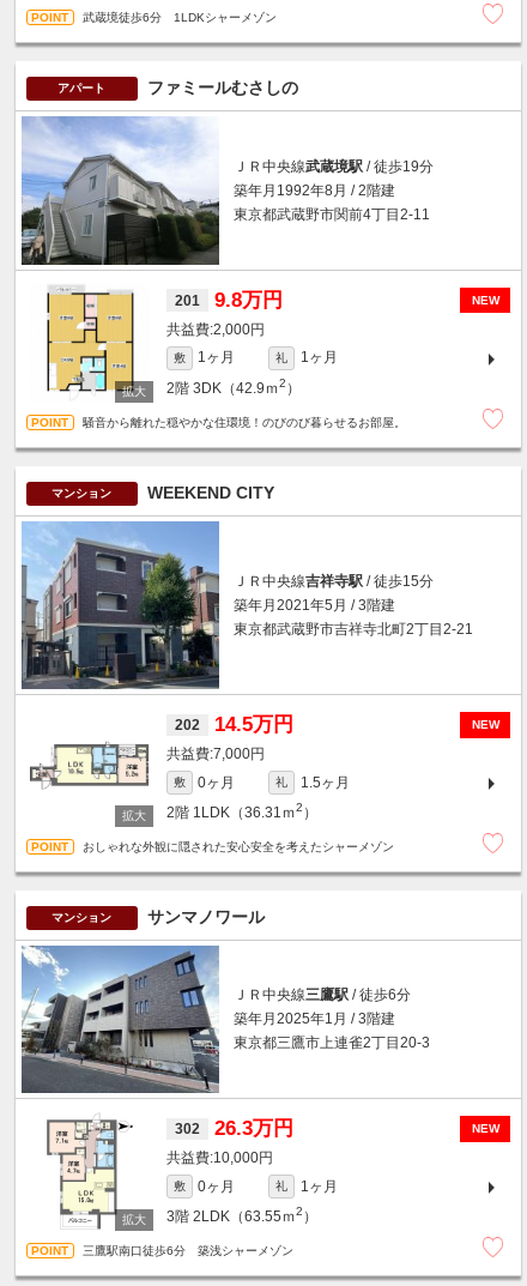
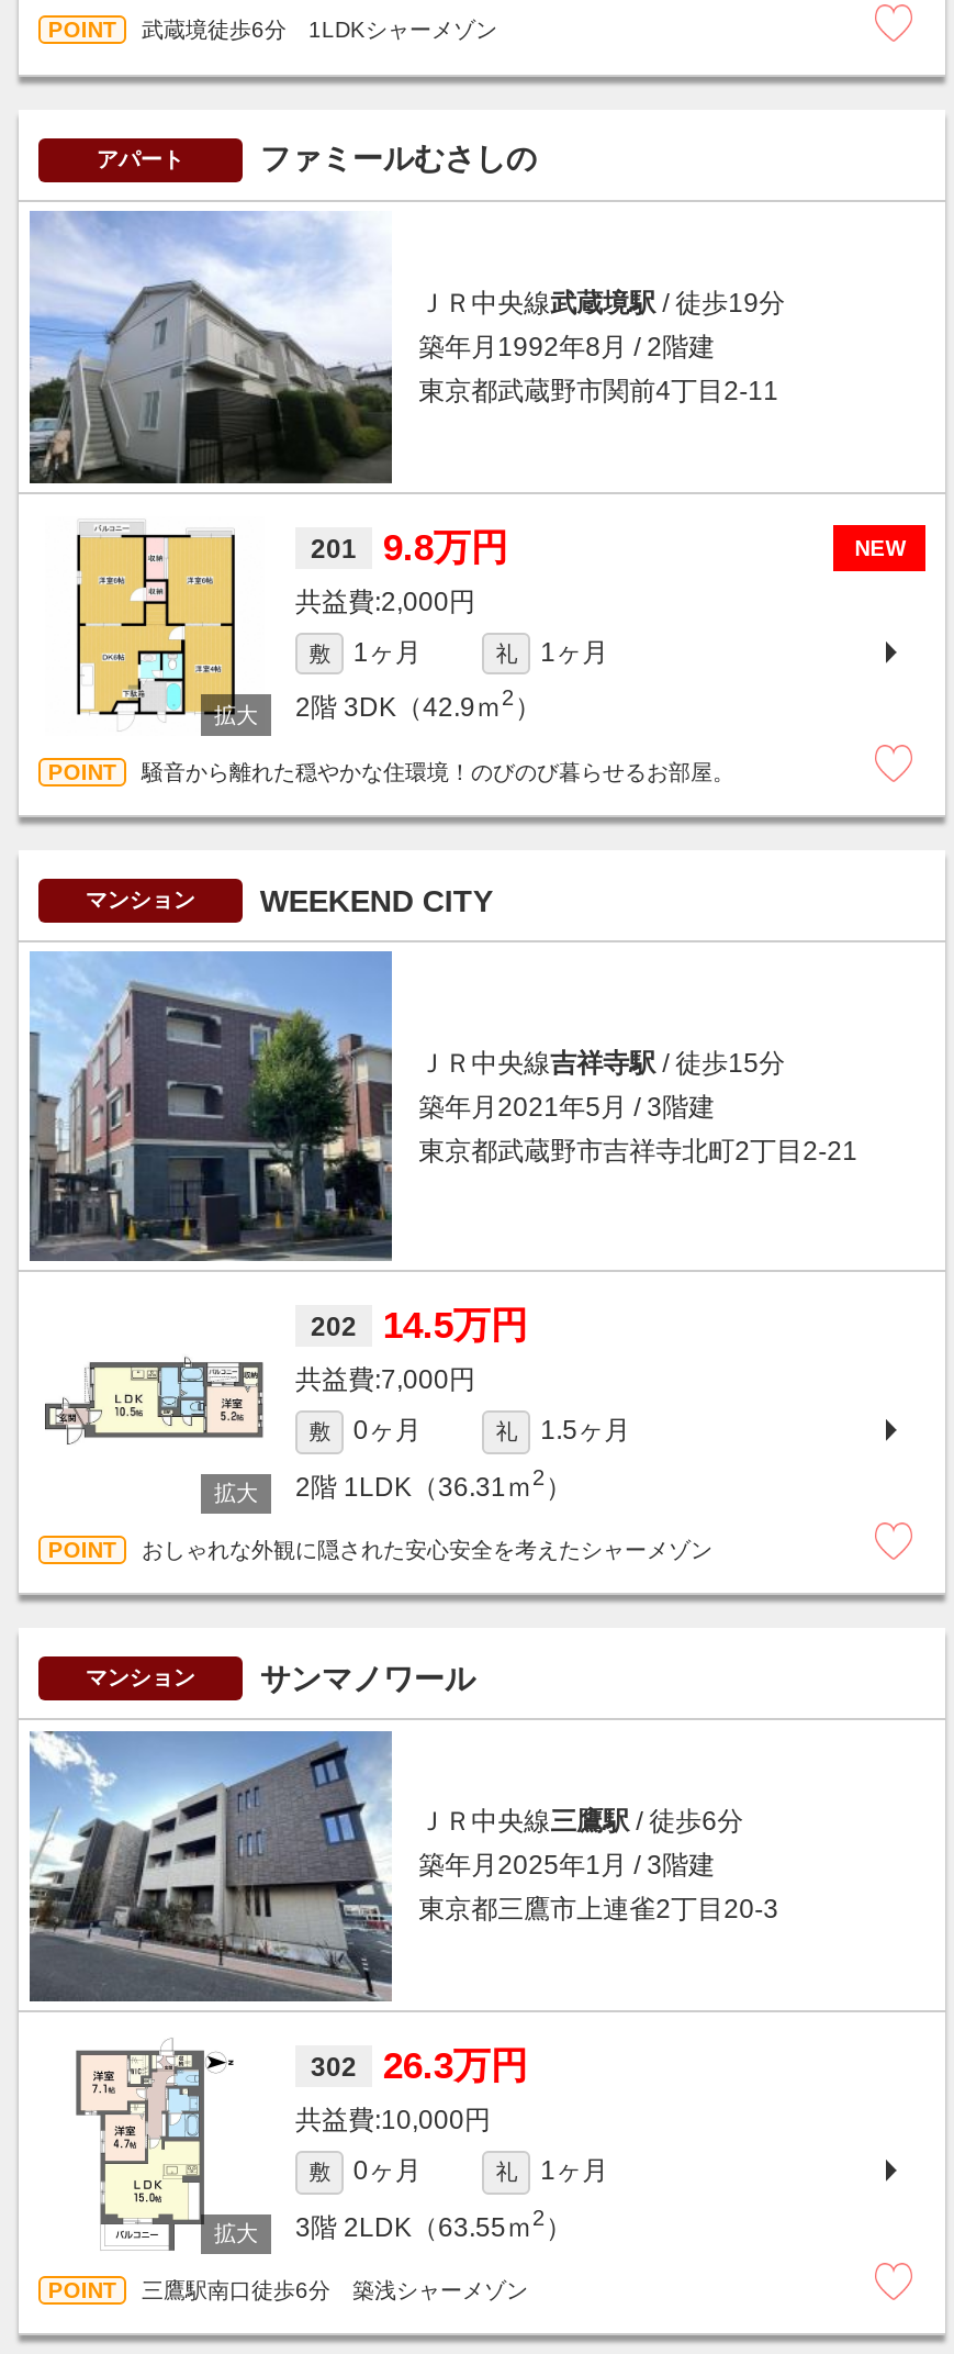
[472,718,499,732] NEW -> none
[472,1122,499,1135] NEW -> none

